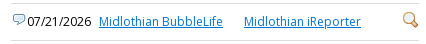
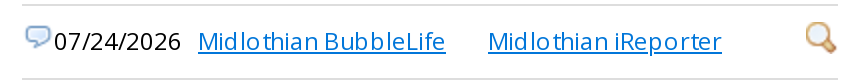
[27,13,223,30] 07/21/2026 Midlothian BubbleLife -> [54,24,446,58] 07/24/2026 Midlothian BubbleLife

